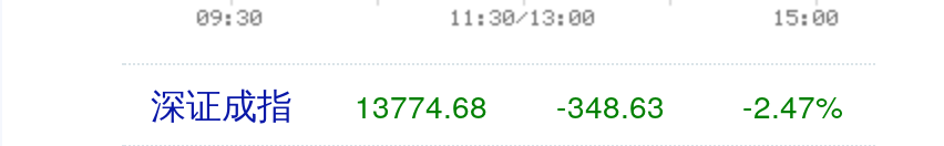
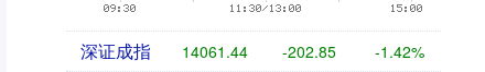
[355,82,488,126] 13774.68 -> [182,40,248,62] 14061.44
[556,82,665,126] -348.63 -> [282,40,336,62] -202.85
[742,82,842,126] -2.47% -> [375,40,424,62] -1.42%

